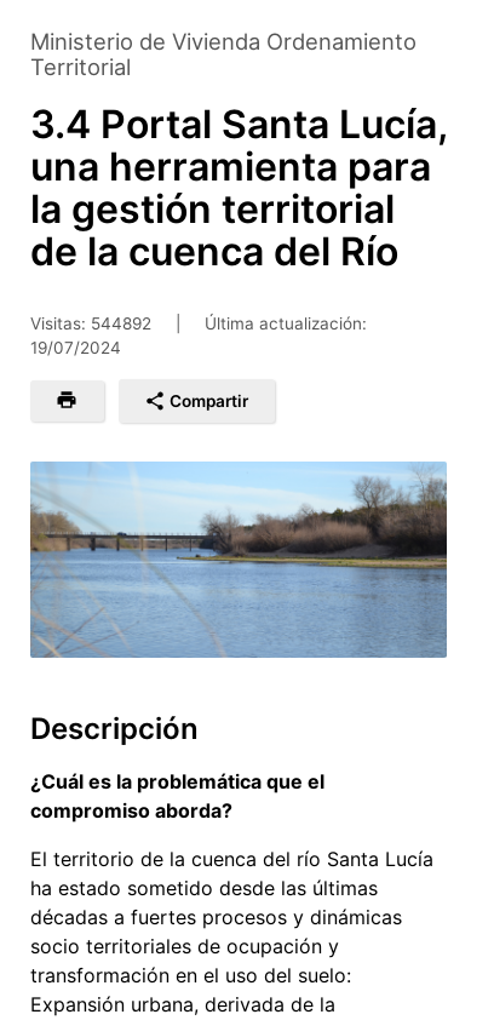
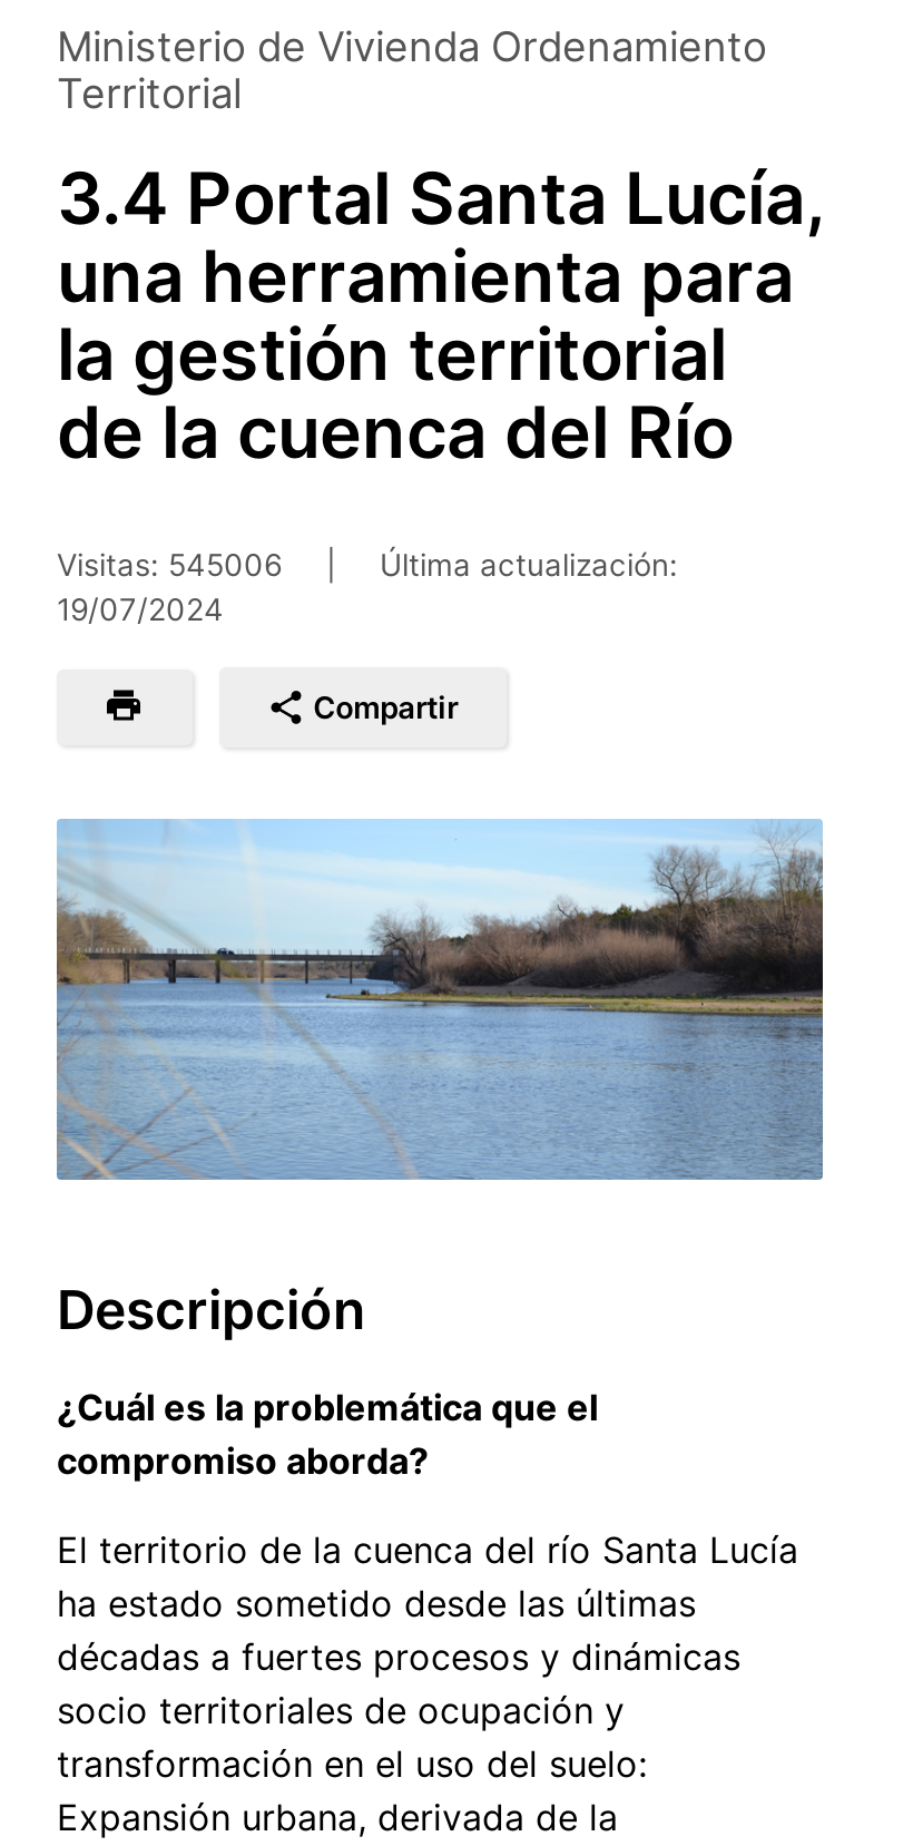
[30,314,156,333] Visitas: 544892 -> [57,547,291,582] Visitas: 545006

